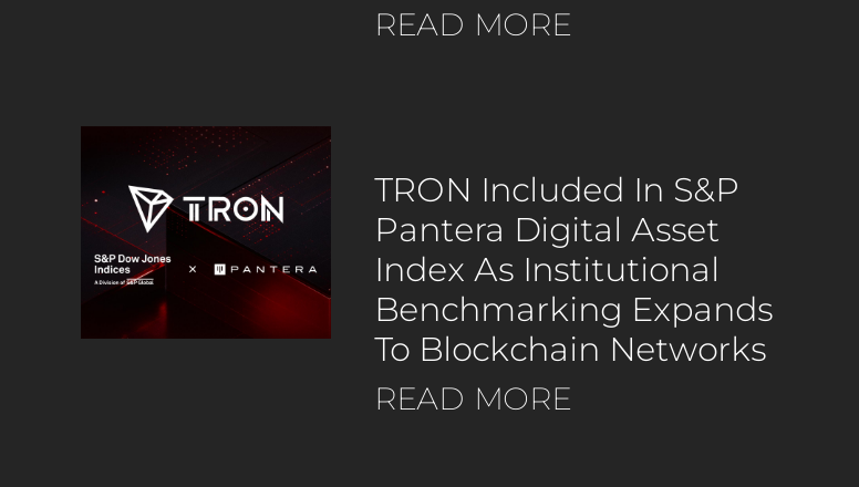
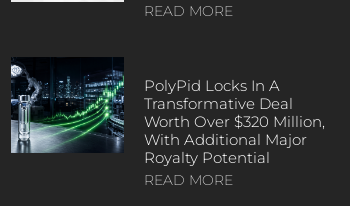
[79,126,773,370] [image] | TRON Included In S&P | Pantera Digital Asset | Index As Institutional | Benchmarking Expands | To Blockchain Networks -> [10,58,325,167] [image] | PolyPid Locks In A | Transformative Deal | Worth Over $320 Million, | With Additional Major | Royalty Potential

